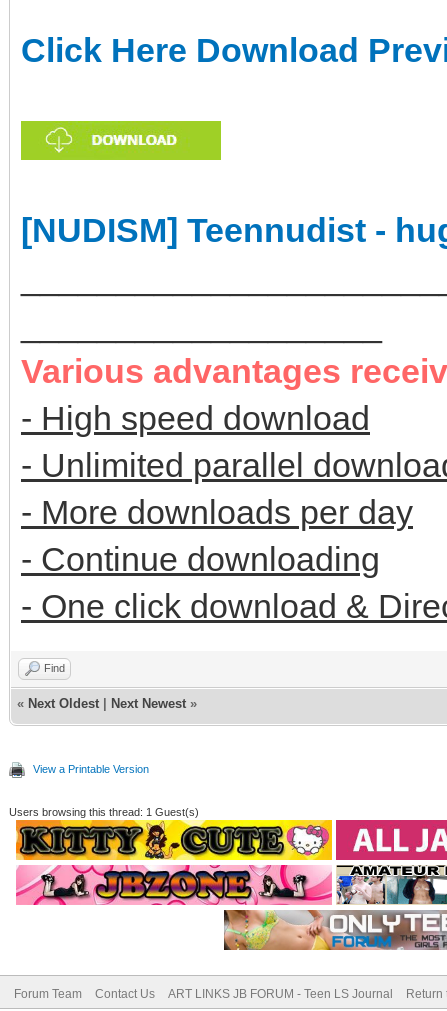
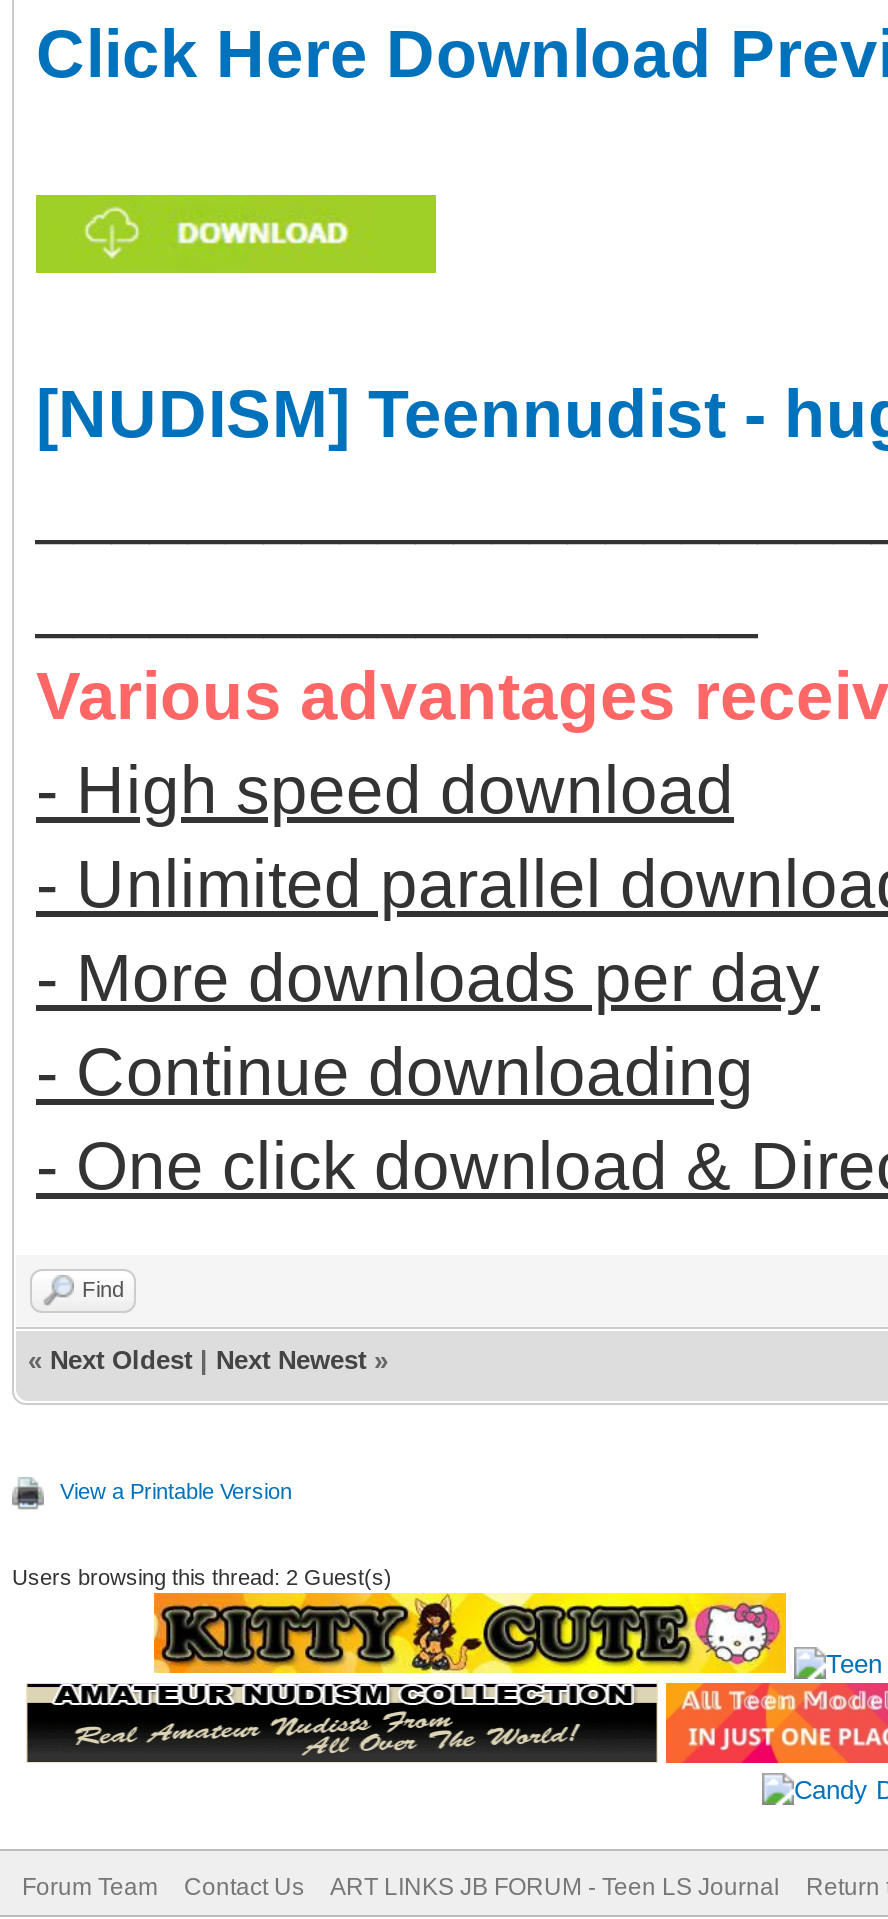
[9,806,199,818] Users browsing this thread: 1 Guest(s) -> [12,1565,392,1589] Users browsing this thread: 2 Guest(s)
[15,819,444,951] [image] -> [24,1591,882,1807] [image]

